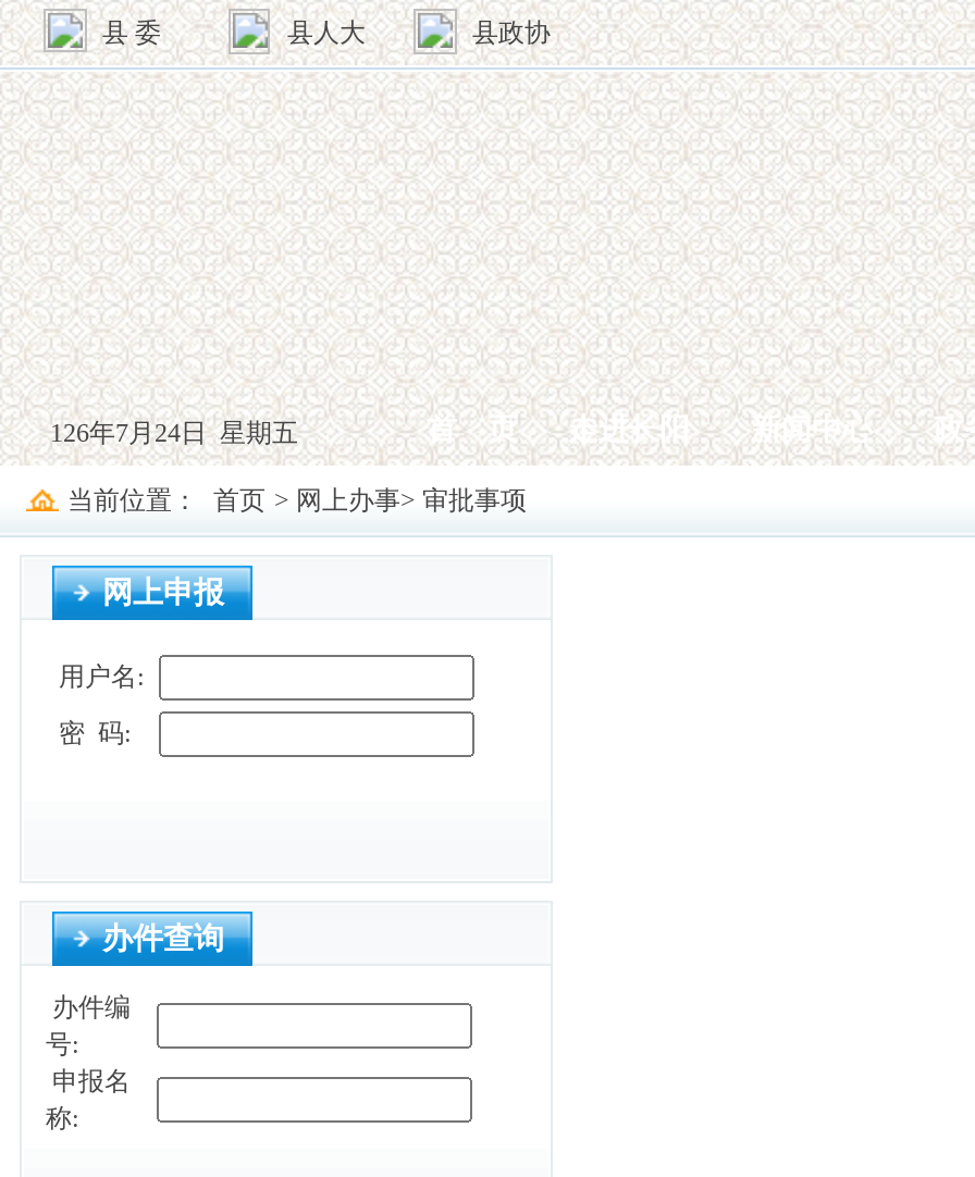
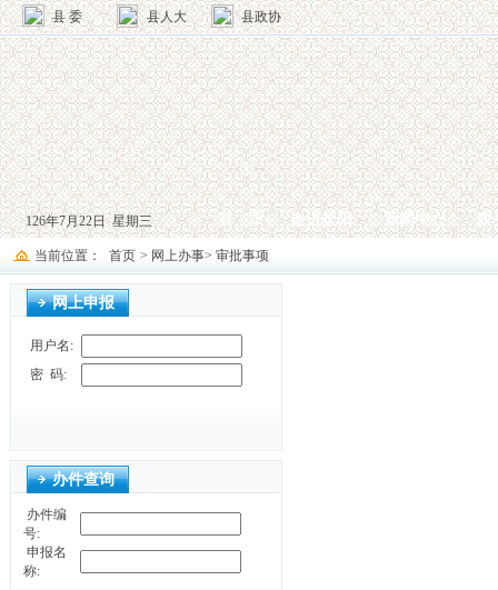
[50,418,298,448] 126年7月24日 星期五 -> [26,213,152,229] 126年7月22日 星期三

